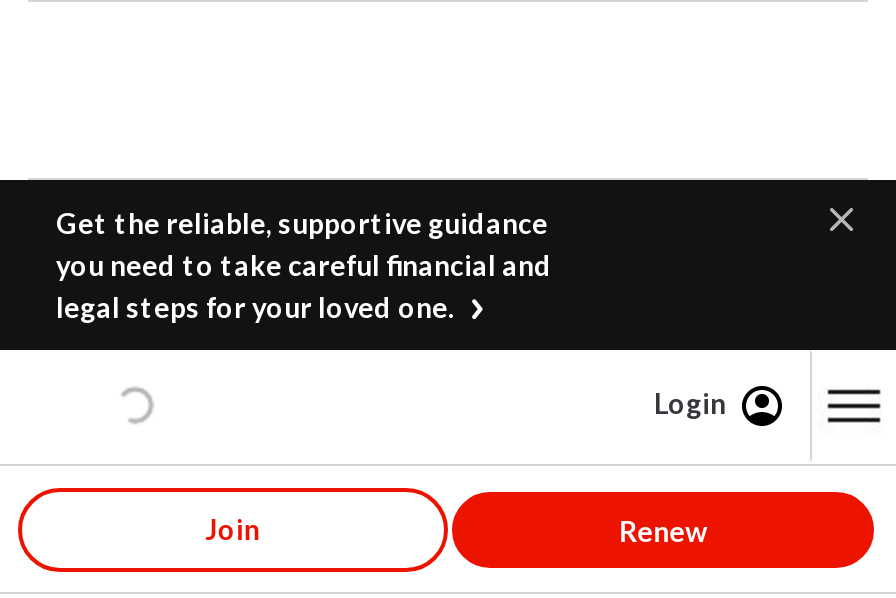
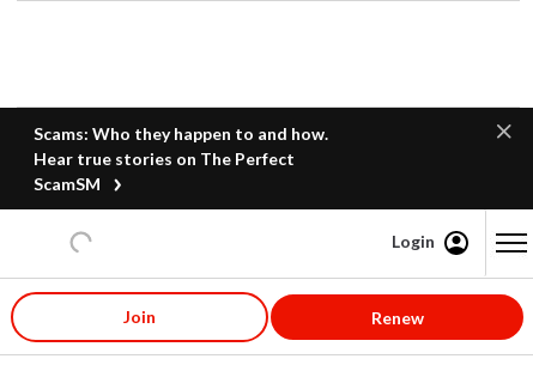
[56,206,552,324] Get the reliable, supportive guidance | you need to take careful financial and | legal steps for your loved one. -> [34,123,328,194] Scams: Who they happen to and how. | Hear true stories on The Perfect | ScamSM

